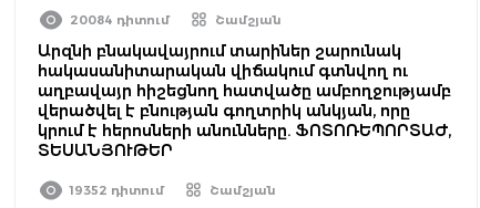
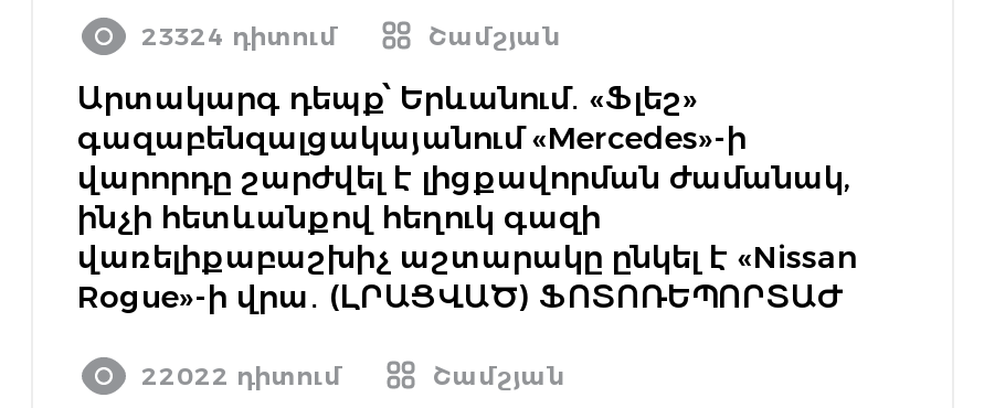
[70,12,170,27] 20084 դիտում -> [141,20,338,51] 23324 դիտում
[38,41,451,160] Արզնի բնակավայրում տարիներ շարունակ | հակասանիտարական վիճակում գտնվող ու | աղբավայր հիշեցնող հատվածը ամբողջությամբ | վերածվել է բնության գողտրիկ անկյան, որը | կրում է հերոսների անունները. ՖՈՏՈՌԵՊՈՐՏԱԺ, | ՏԵՍԱՆՅՈՒԹԵՐ -> [77,78,857,316] Արտակարգ դեպք՝ Երևանում․ «Ֆլեշ» | գազաբենզալցակայանում «Mercedes»-ի | վարորդը շարժվել է լիցքավորման ժամանակ, | ինչի հետևանքով հեղուկ գազի | վառելիքաբաշխիչ աշտարակը ընկել է «Nissan | Rogue»-ի վրա․ (ԼՐԱՑՎԱԾ) ՖՈՏՈՌԵՊՈՐՏԱԺ
[70,182,164,198] 19352 դիտում -> [141,360,342,391] 22022 դիտում

